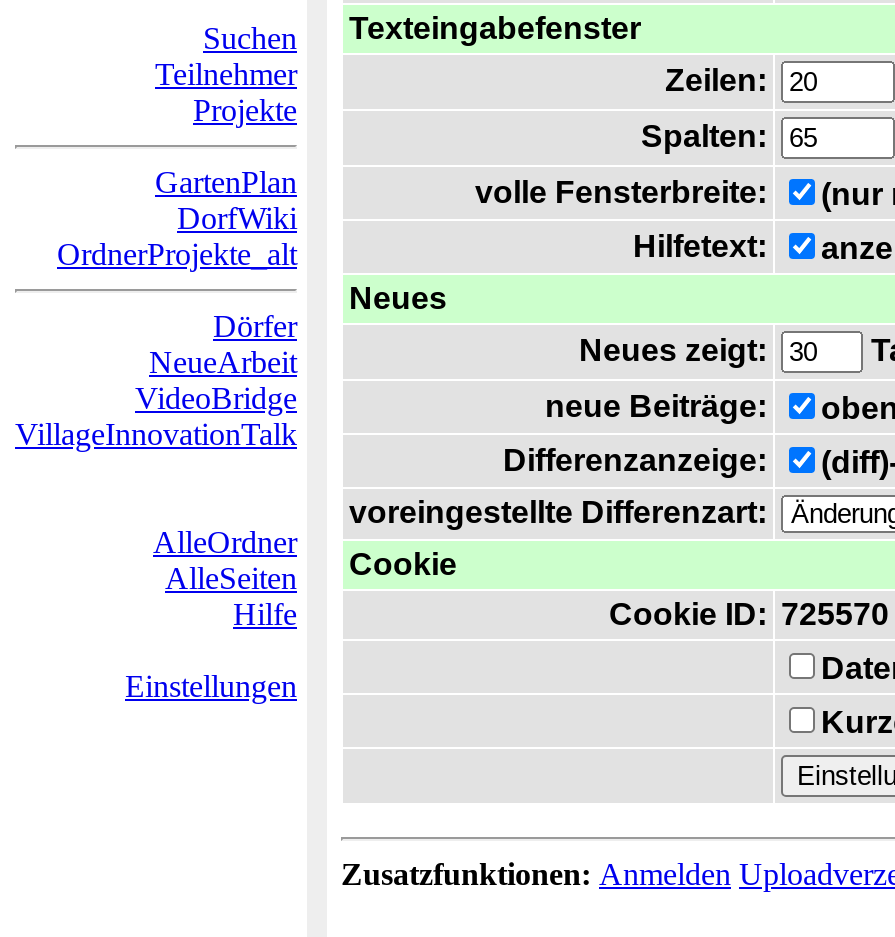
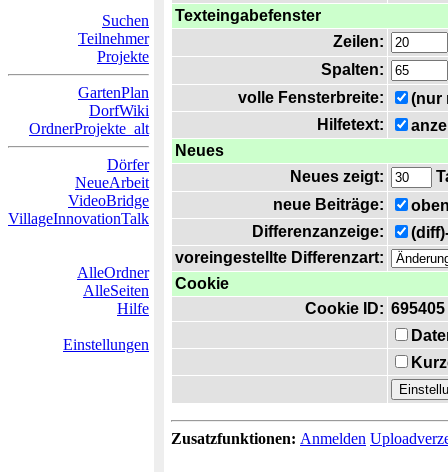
[609,597,889,631] Cookie ID: 725570 -> [305,300,445,317] Cookie ID: 695405

